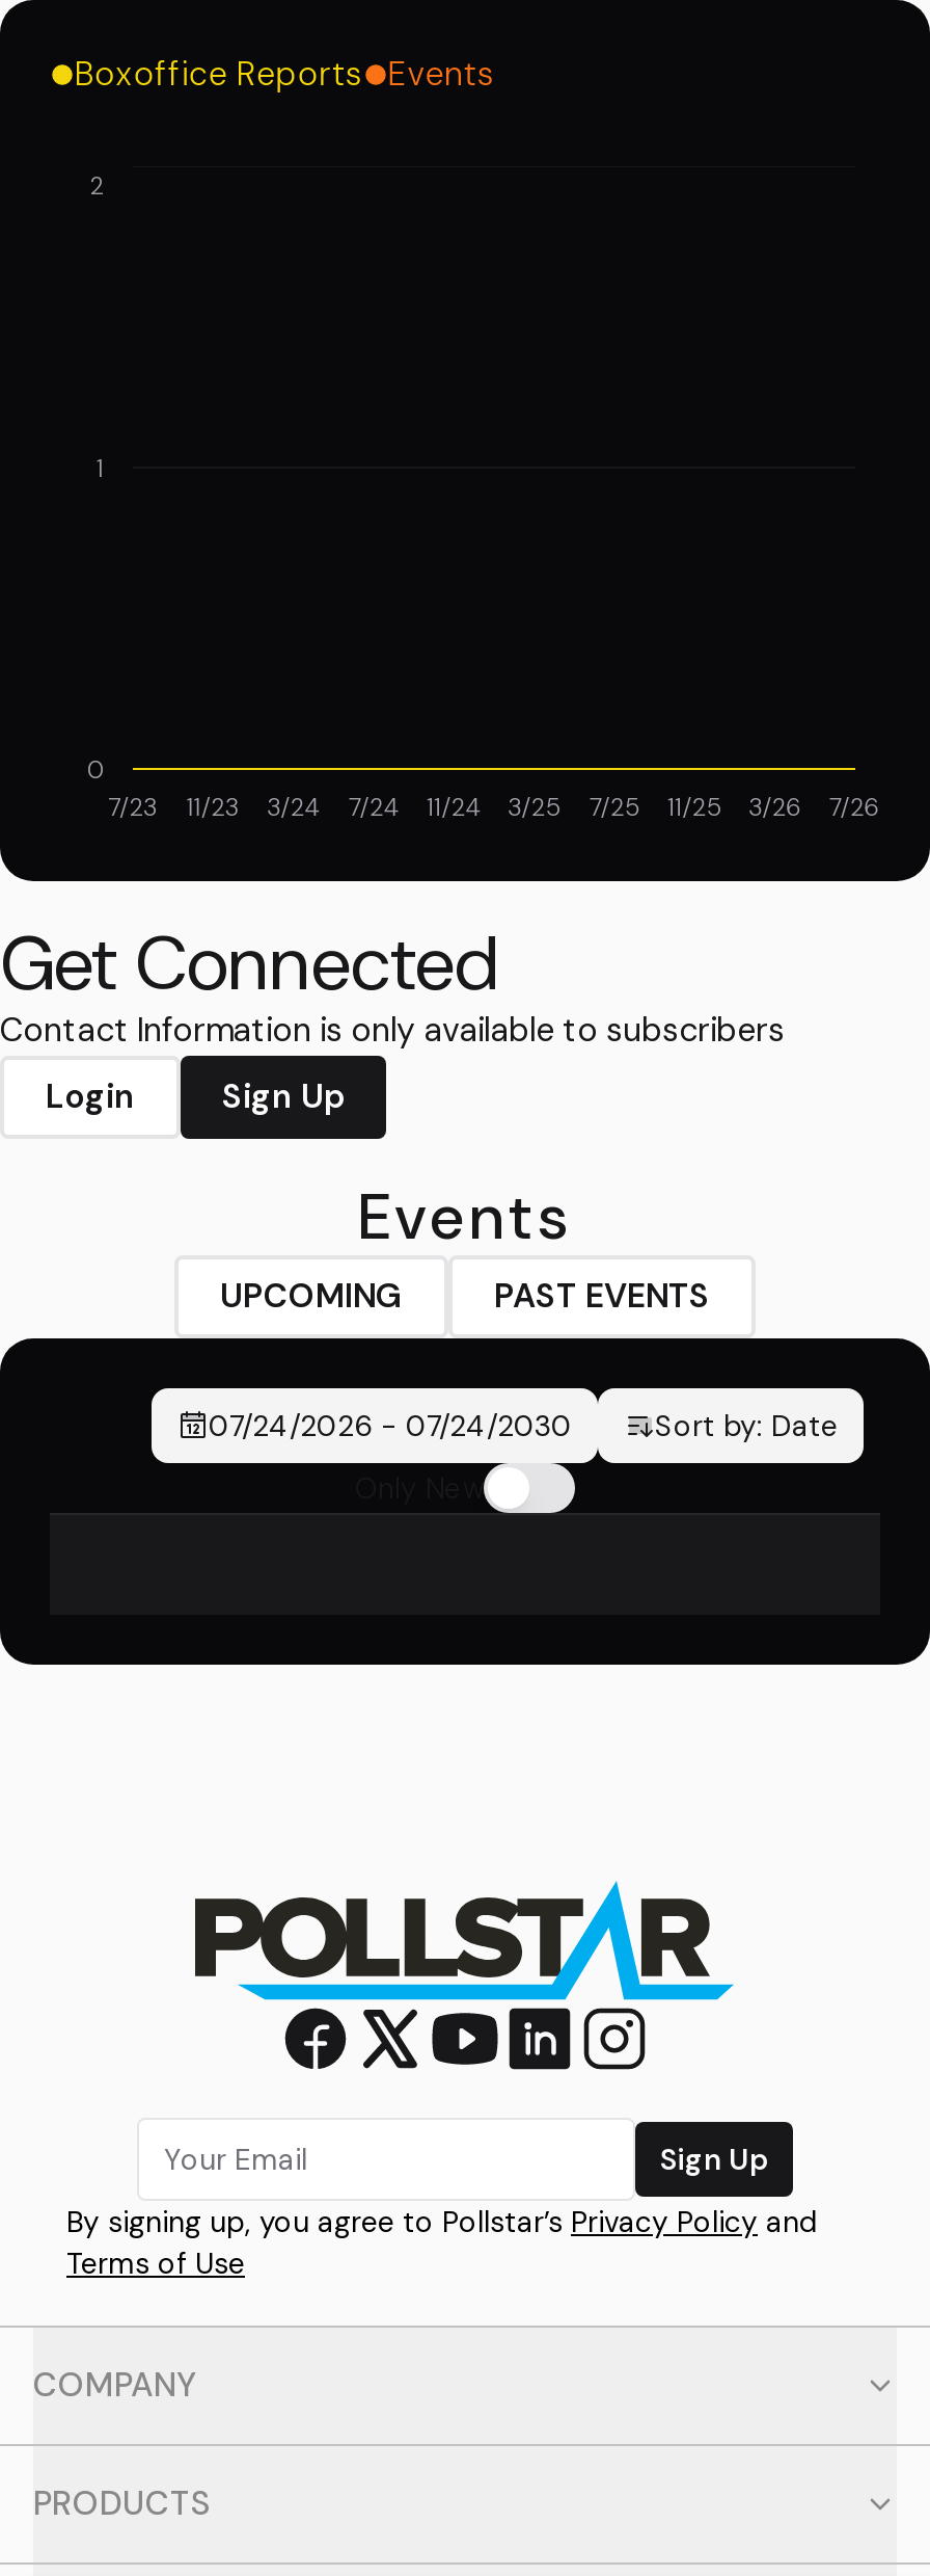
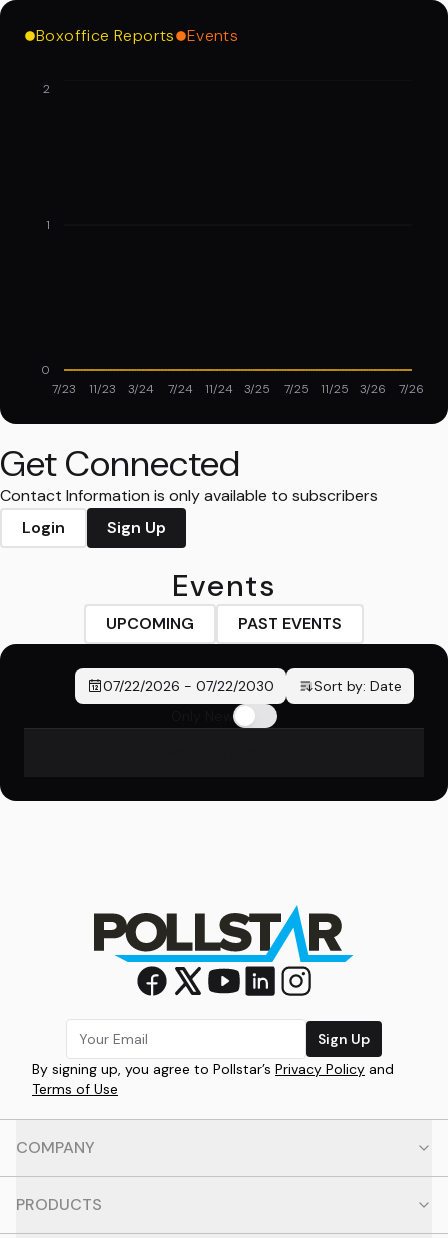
[209,1407,572,1444] 07/24/2026 - 07/24/2030 -> [102,677,273,695] 07/22/2026 - 07/22/2030

